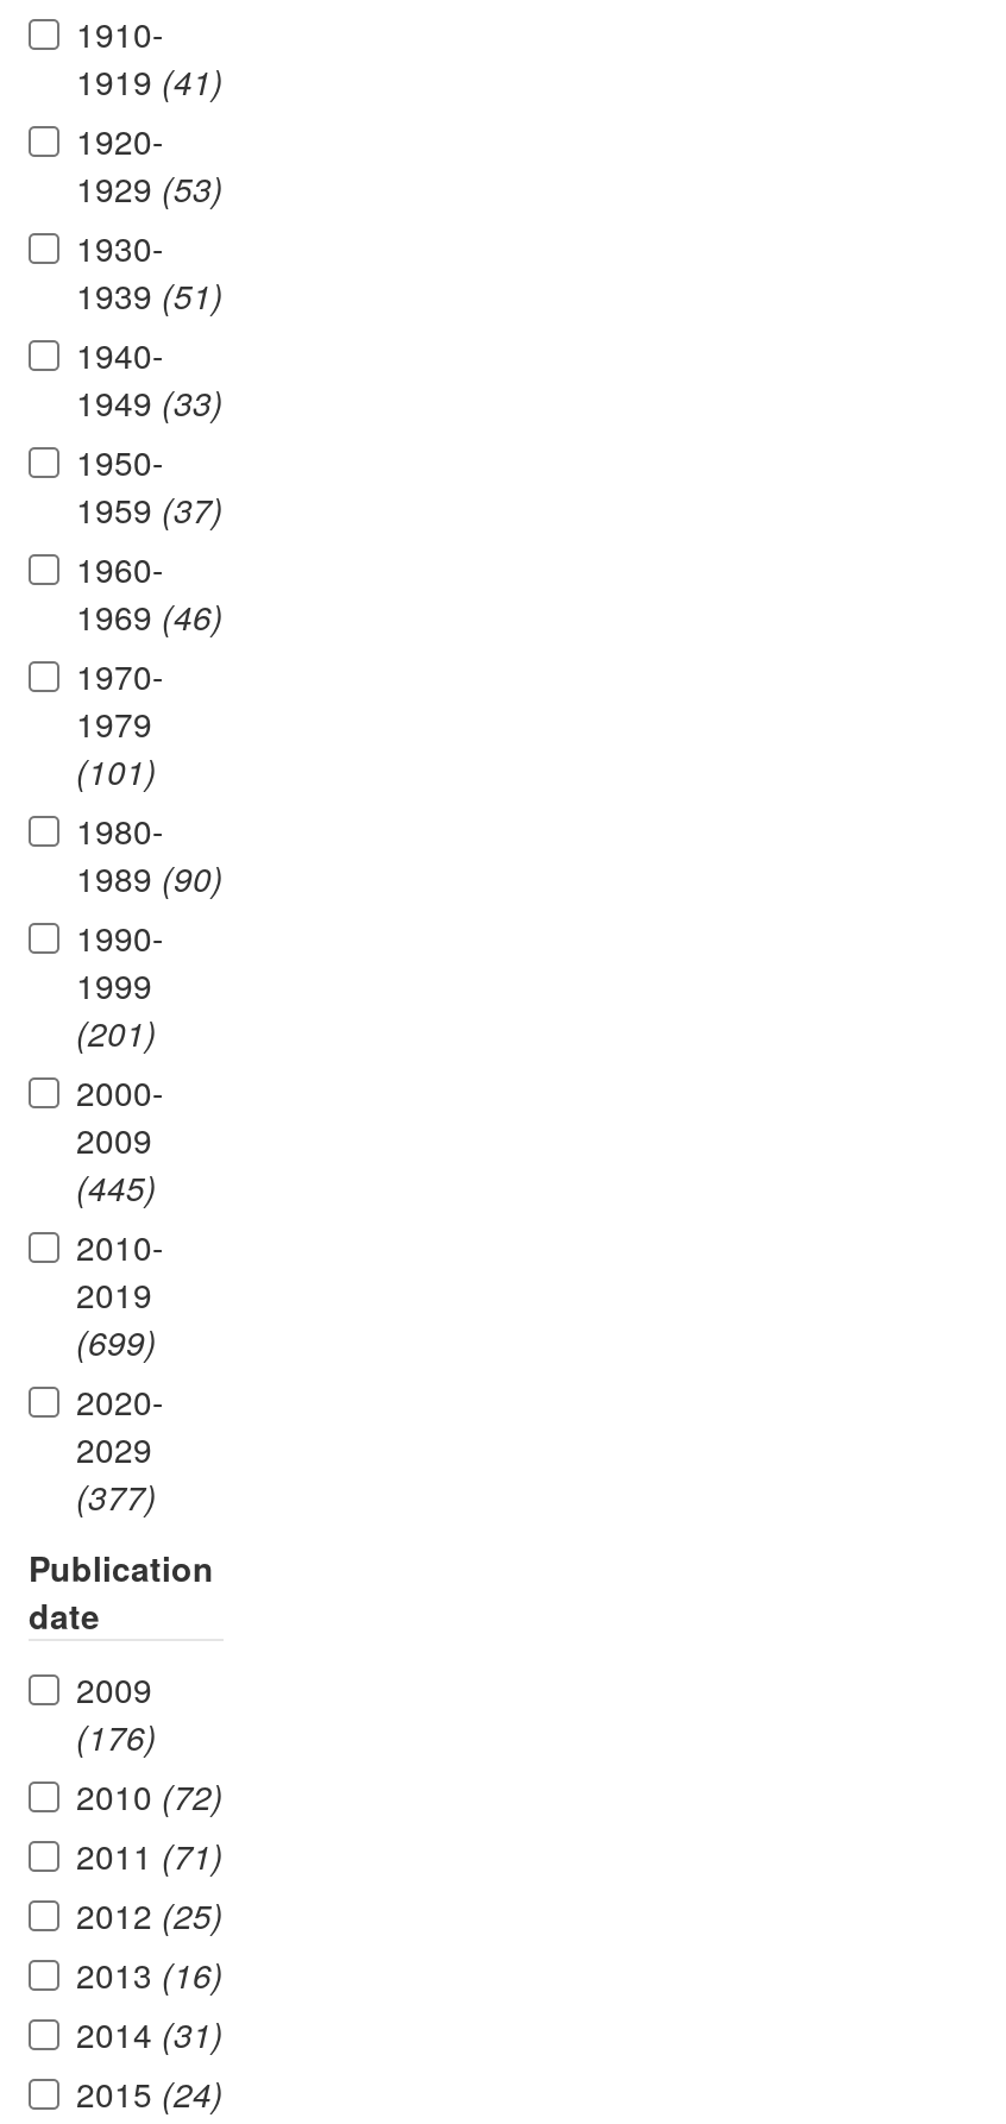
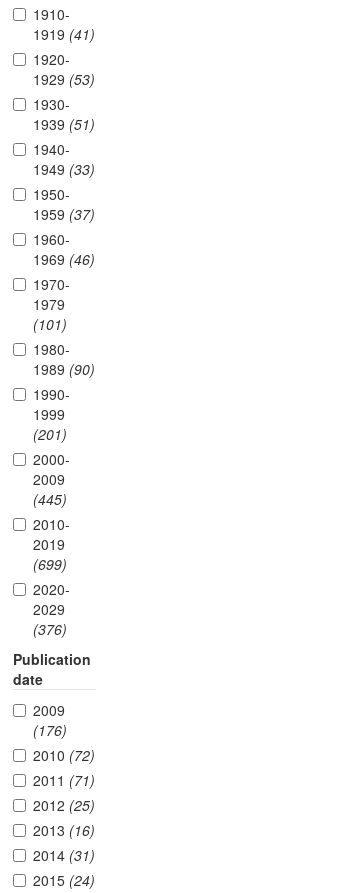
[76,1472,157,1520] (377) -> [33,619,67,639] (376)

